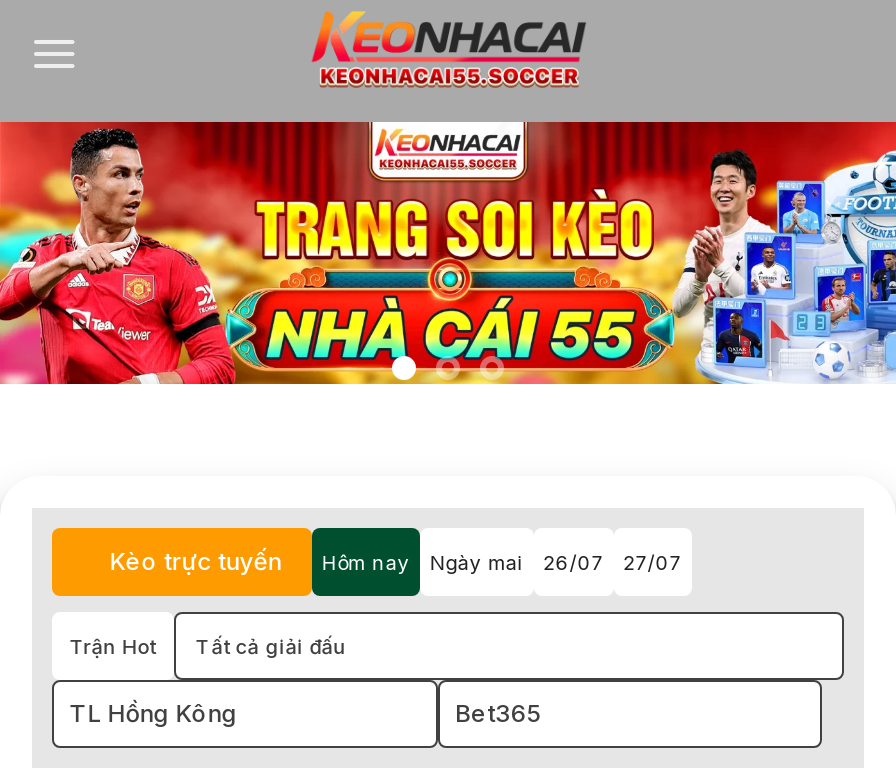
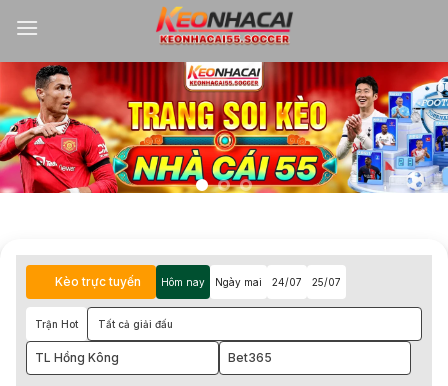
[544,549,604,573] 26/07 -> [272,275,302,287] 24/07
[624,549,682,573] 27/07 -> [312,275,341,287] 25/07

